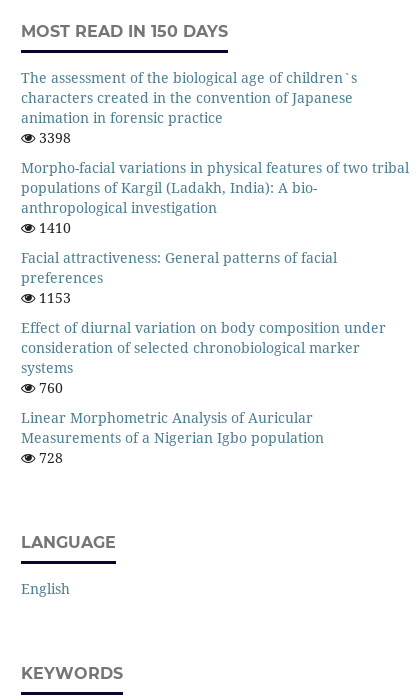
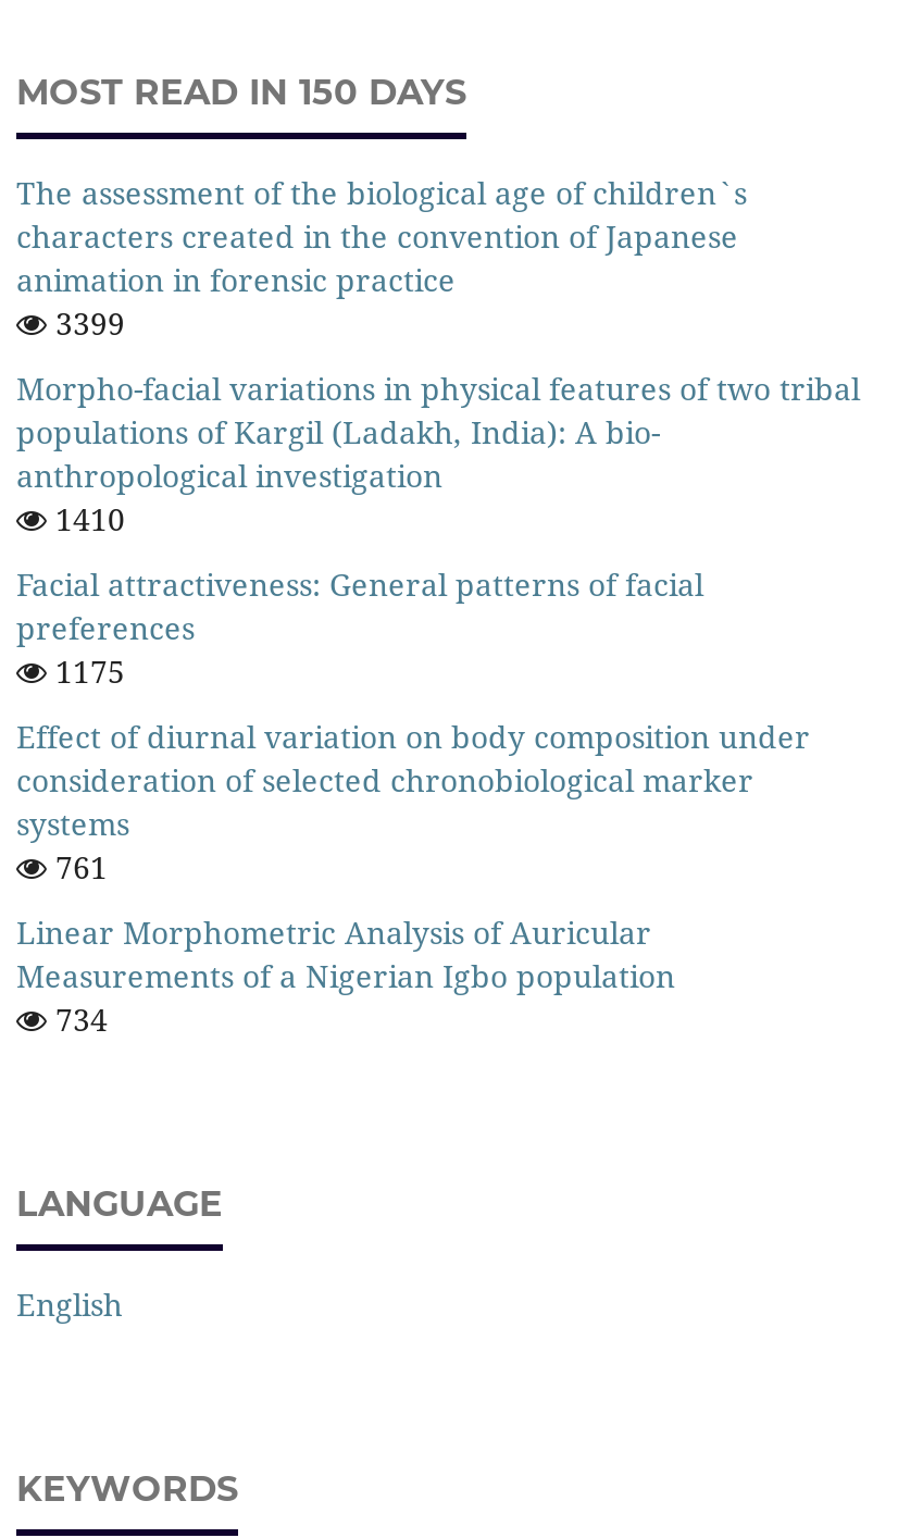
[35,128,71,147] 3398 -> [47,302,125,343] 3399
[35,288,71,307] 1153 -> [47,650,125,692] 1175
[35,378,63,397] 760 -> [47,846,108,887] 761
[35,448,63,467] 728 -> [47,998,108,1039] 734

